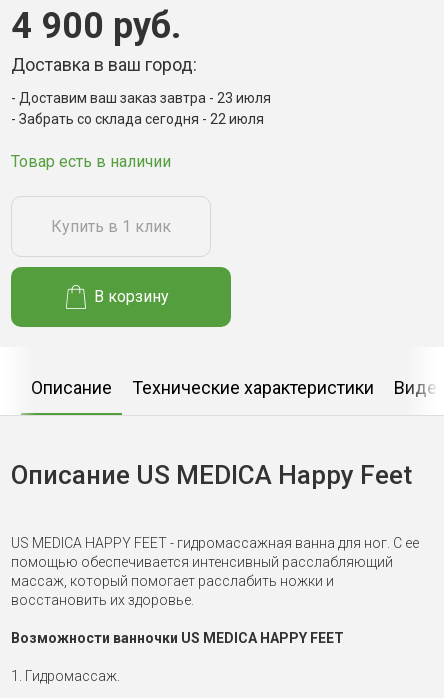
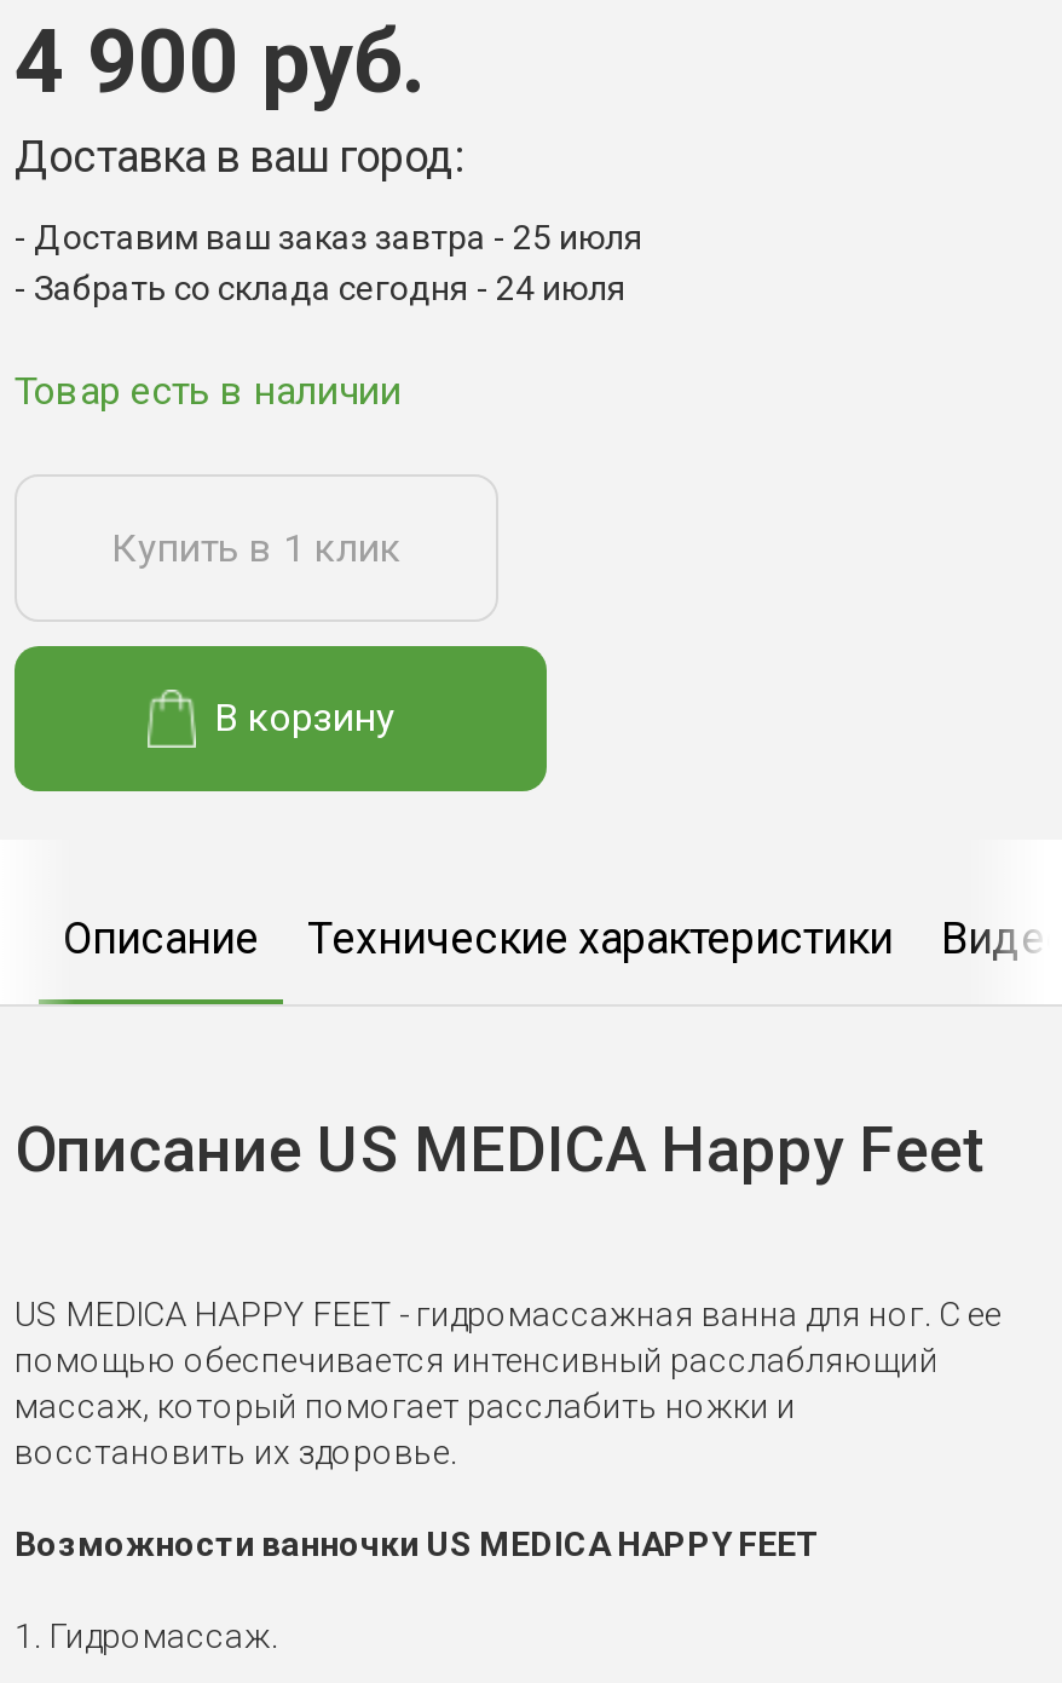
[19,90,271,106] Доставим ваш заказ завтра - 23 июля -> [34,219,643,257] Доставим ваш заказ завтра - 25 июля
[19,111,264,127] Забрать со склада сегодня - 22 июля -> [34,270,627,308] Забрать со склада сегодня - 24 июля

